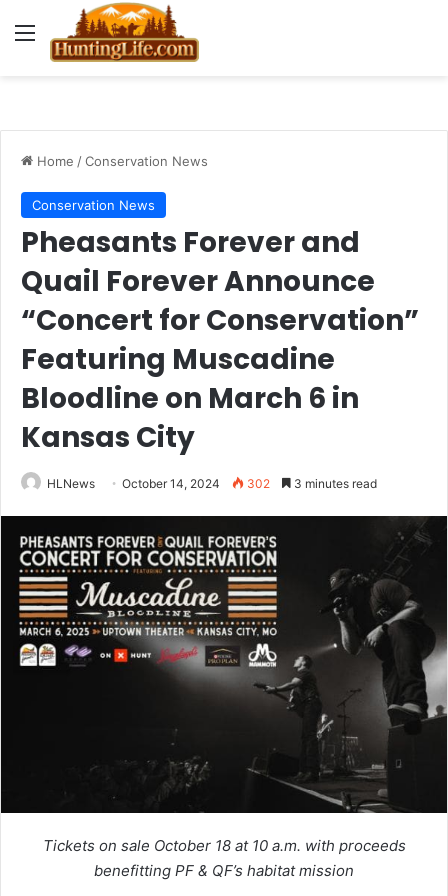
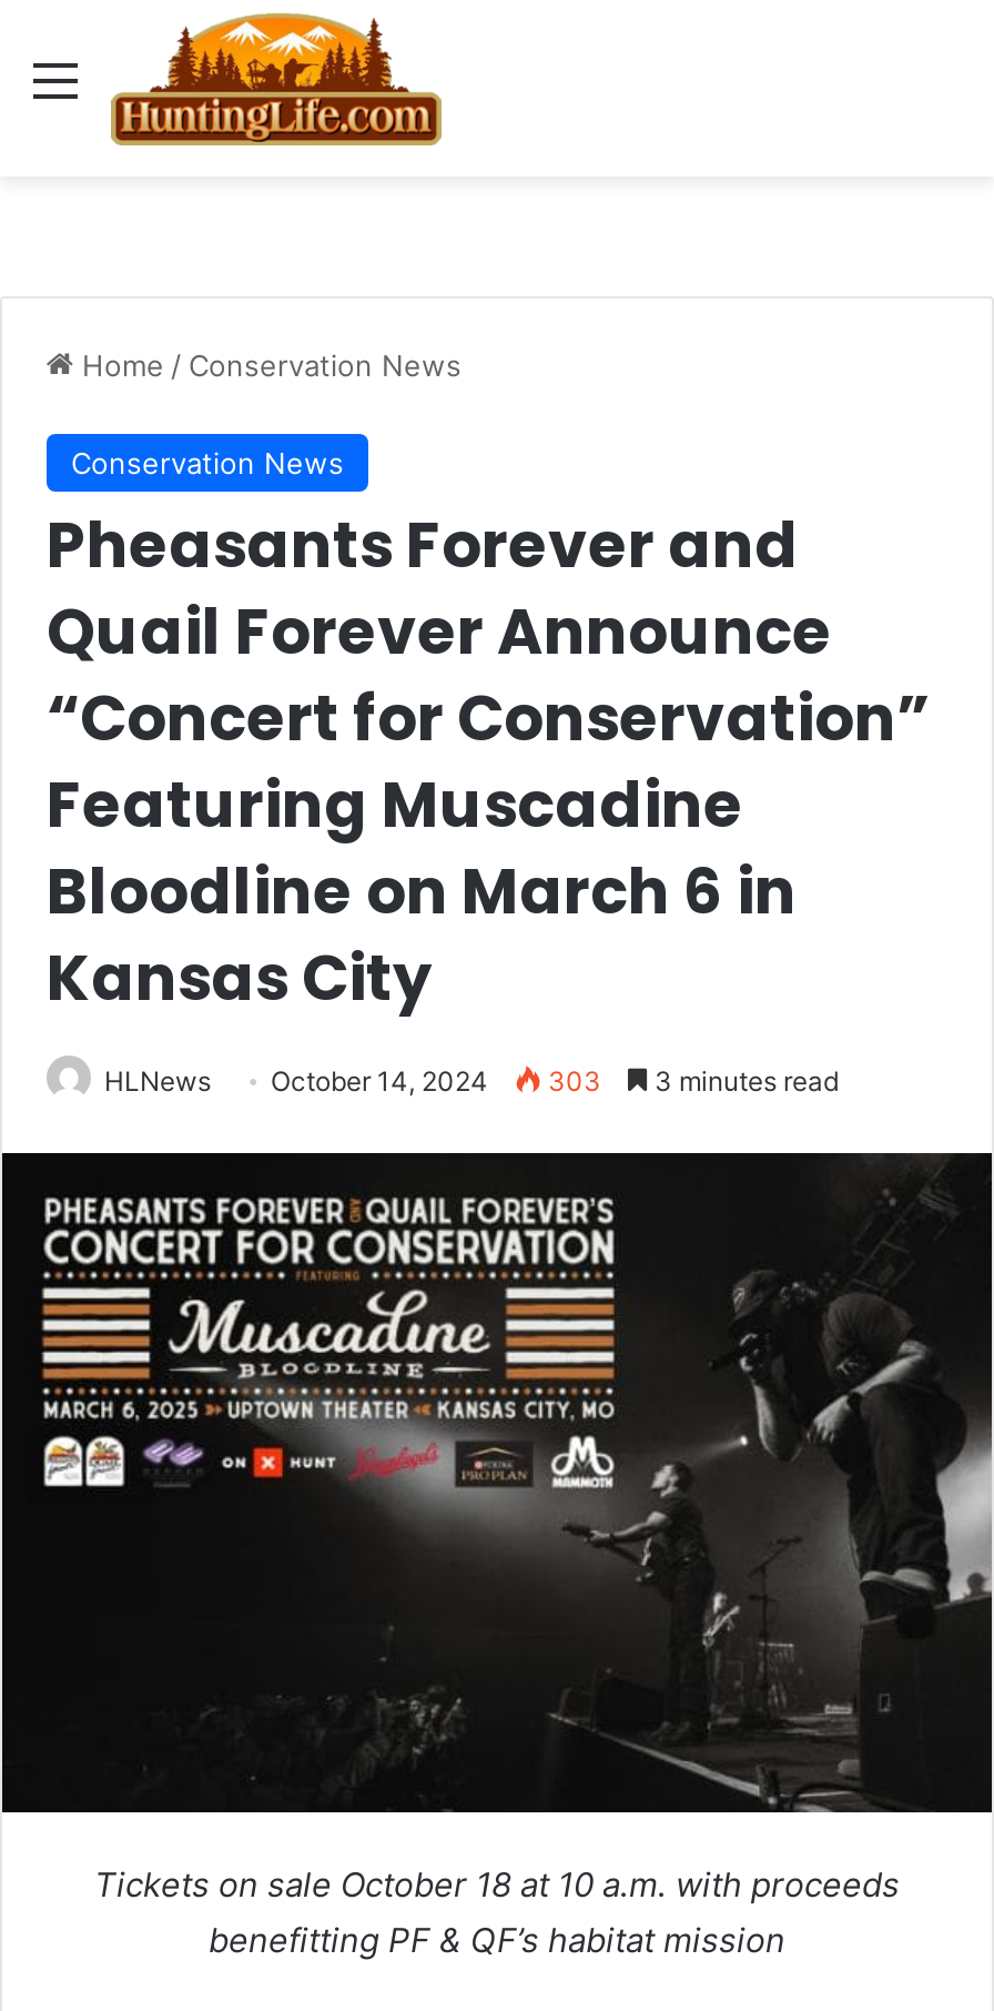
[47,476,377,491] HLNews October 14, 2024 302 3 minutes read -> [104,1064,839,1098] HLNews October 14, 2024 303 3 minutes read

